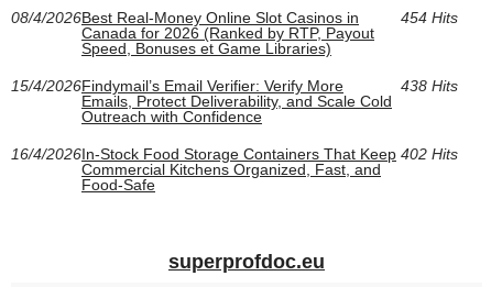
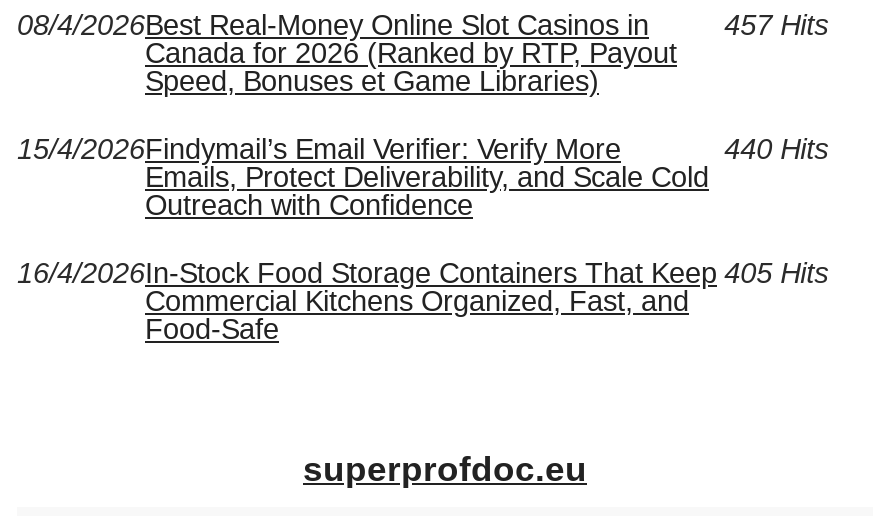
[400,9,458,27] 454 Hits -> [724,10,828,42] 457 Hits
[400,77,458,95] 438 Hits -> [724,134,828,166] 440 Hits
[11,145,458,163] 16/4/2026In-Stock Food Storage Containers That Keep 402 Hits -> [17,258,828,290] 16/4/2026In-Stock Food Storage Containers That Keep 405 Hits

